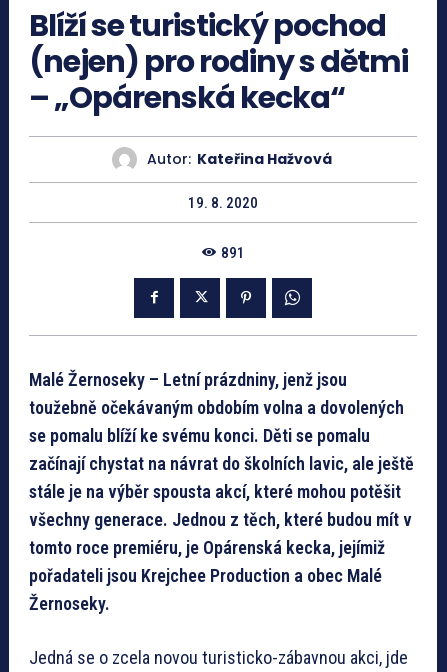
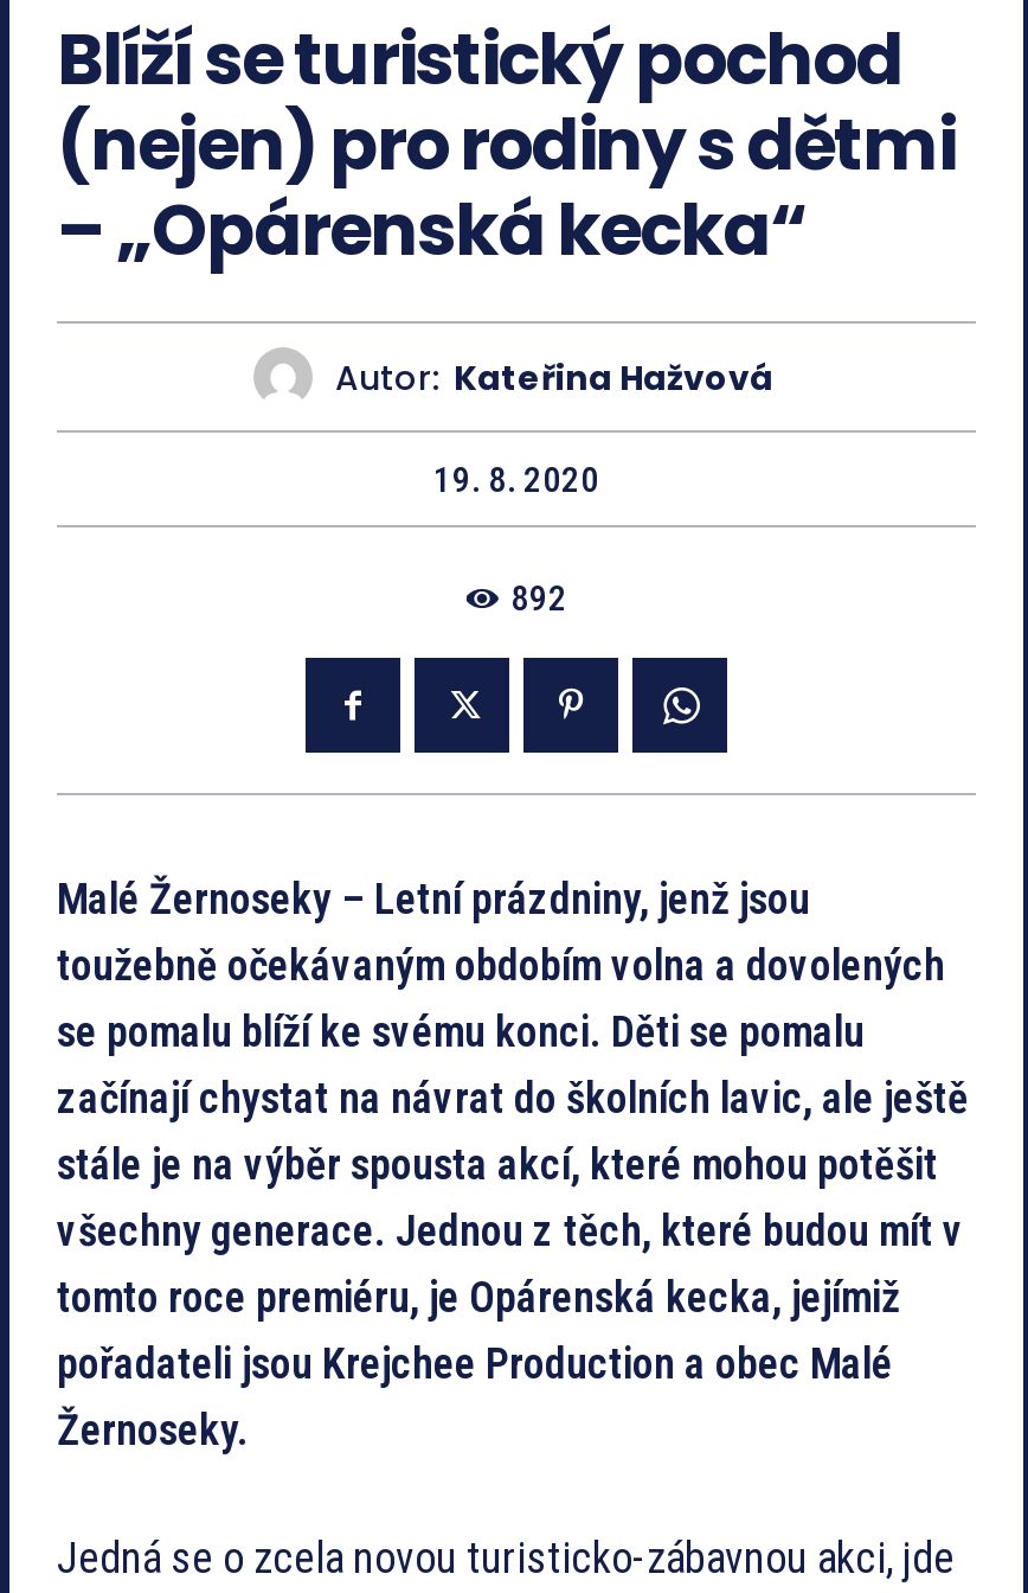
[220,244,244,262] 891 -> [510,578,567,621] 892

